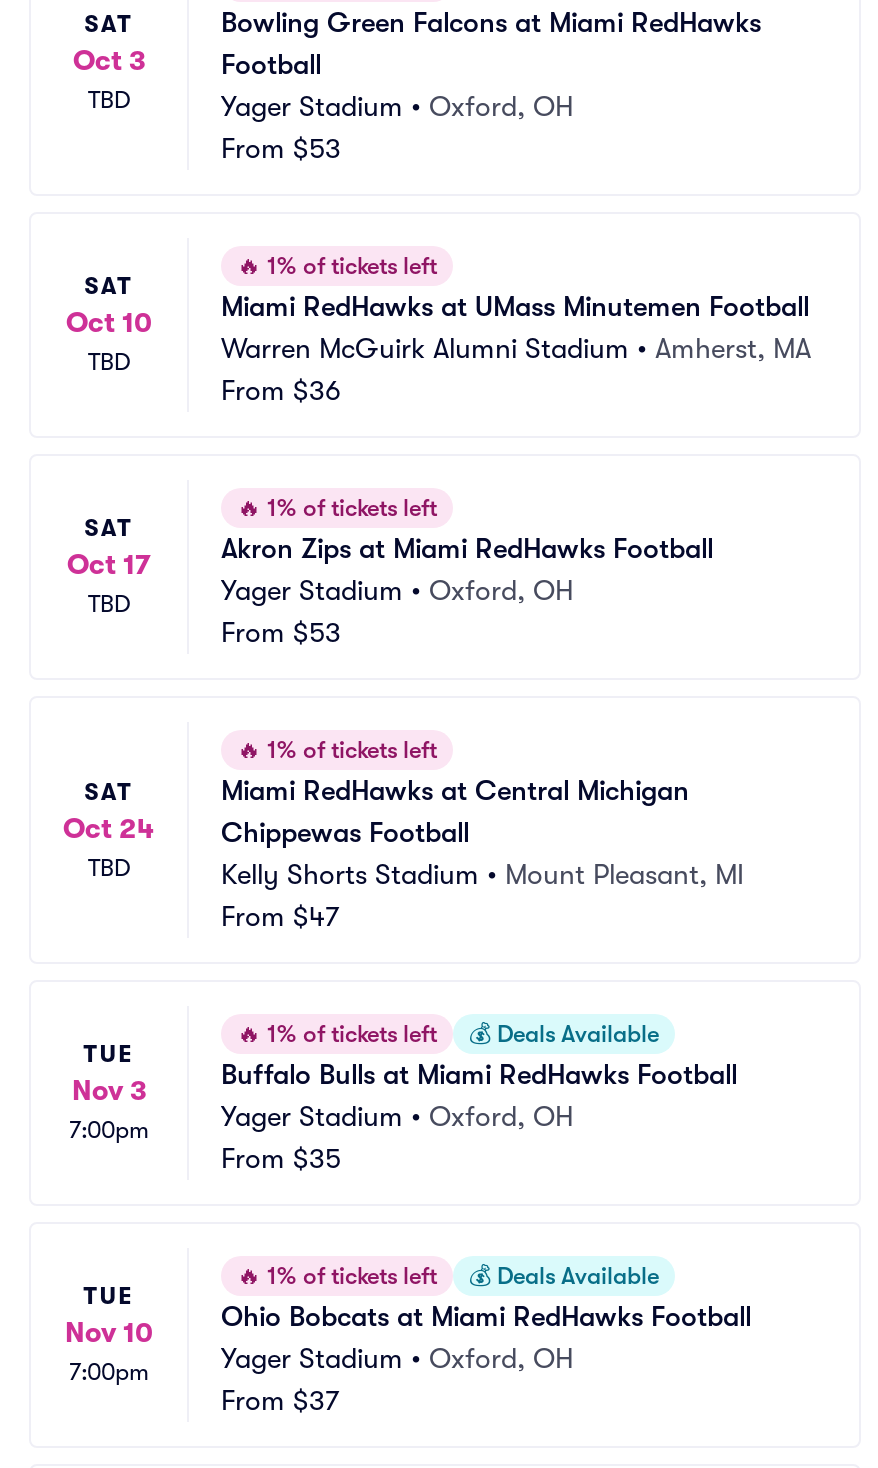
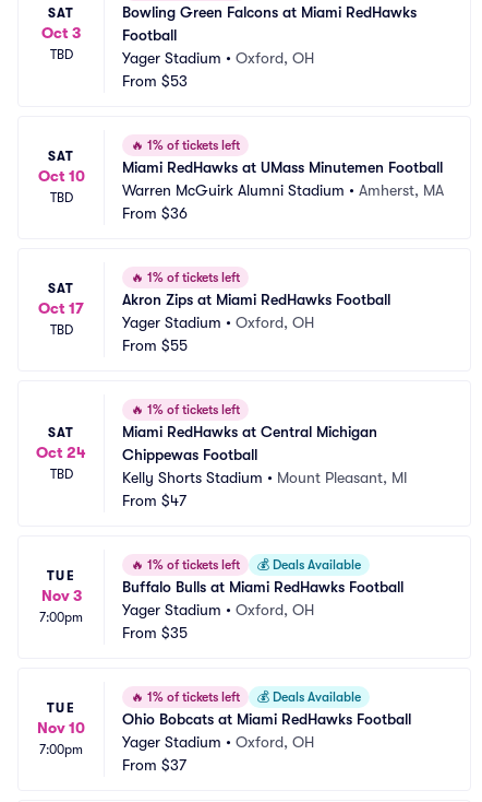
[221,616,341,648] From $53 -> [122,337,188,354] From $55

